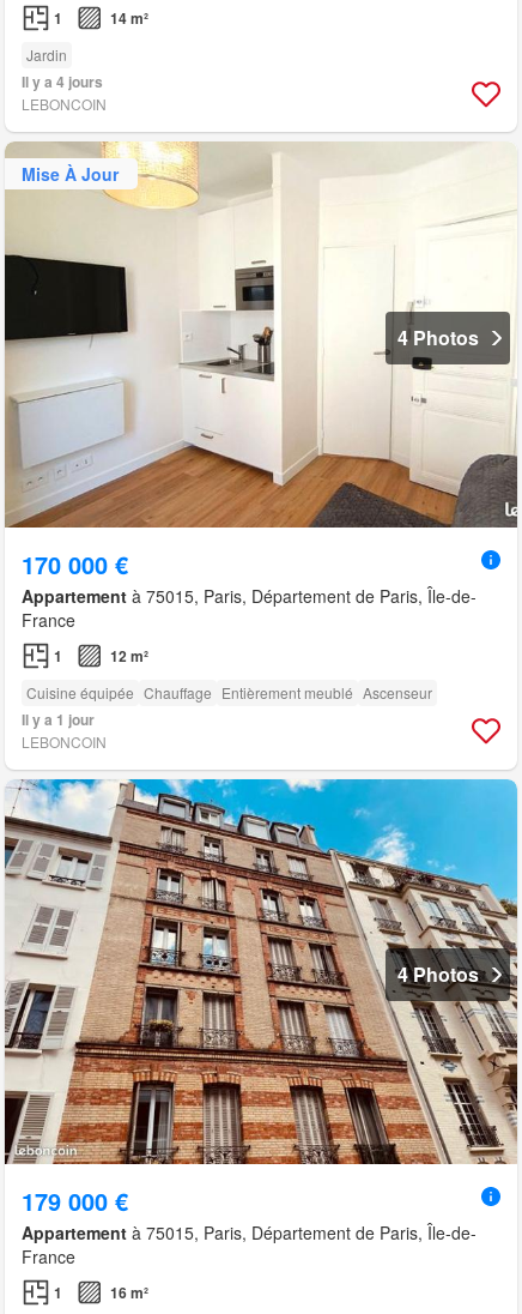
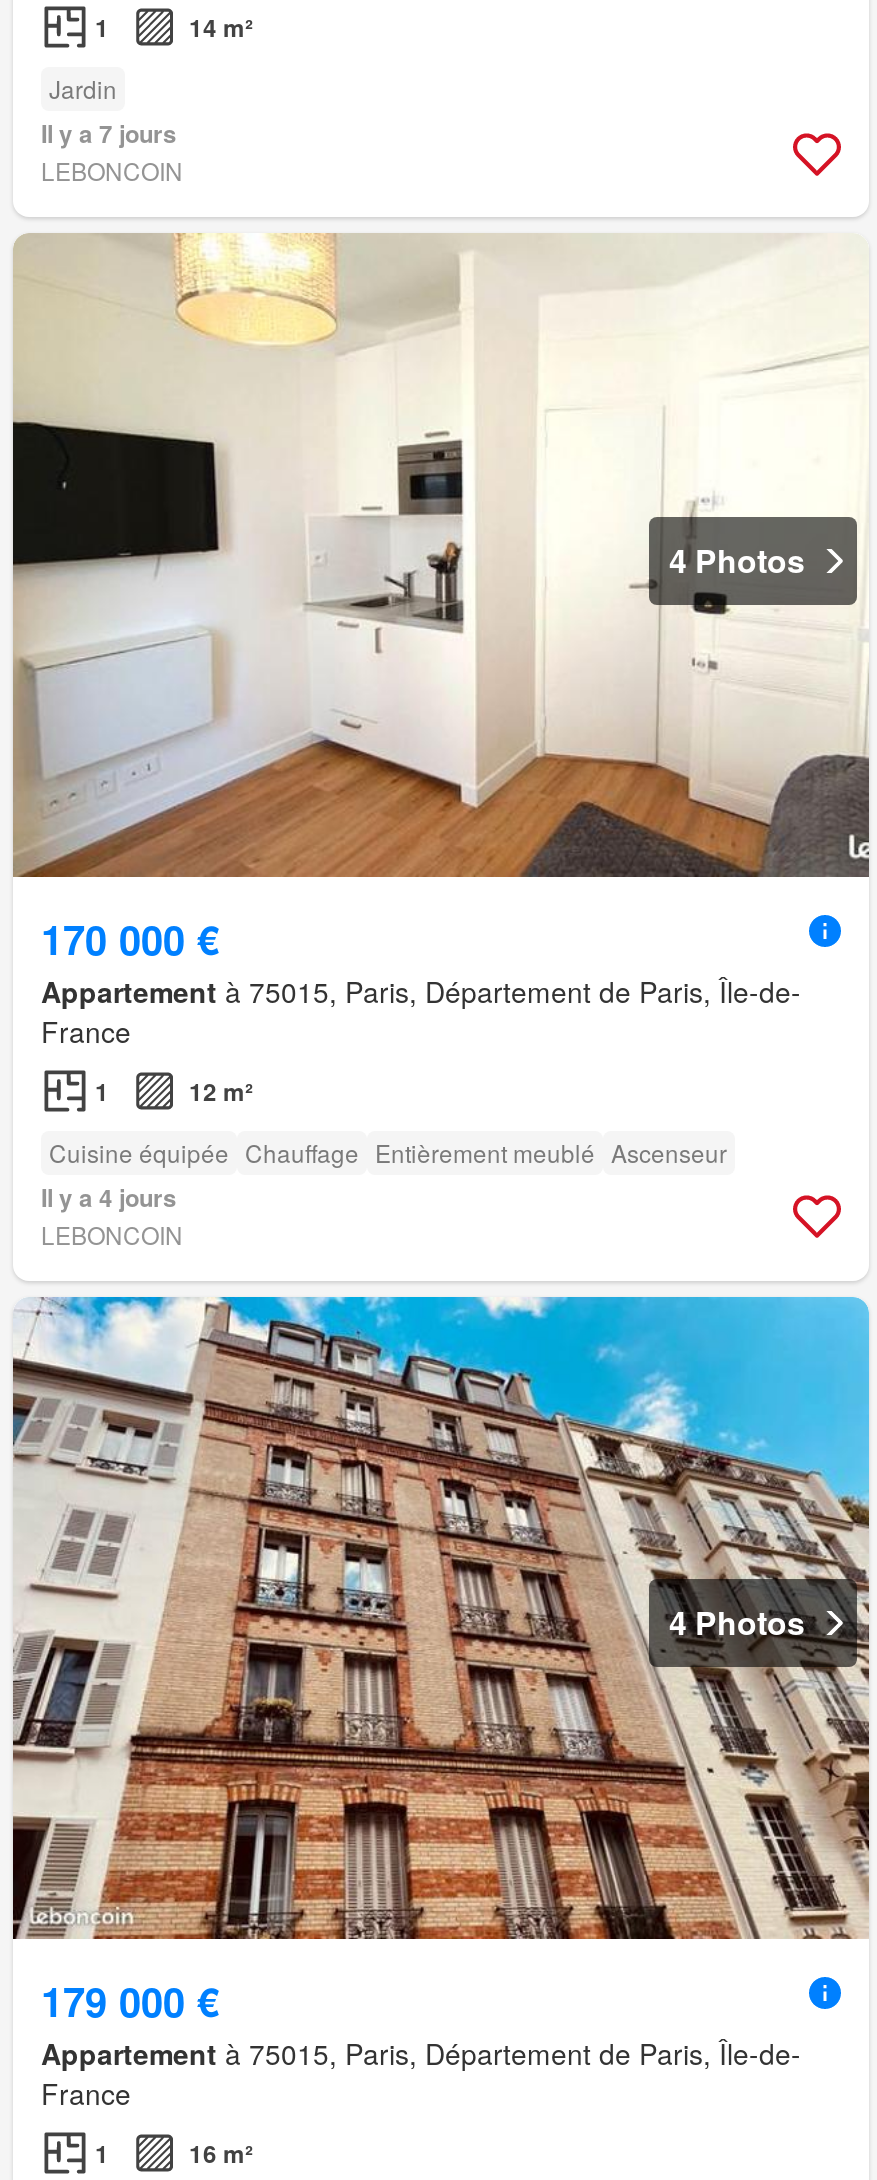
[22,71,103,93] Il y a 4 jours -> [41,116,177,152] Il y a 7 jours
[22,162,119,186] Mise À Jour -> none
[22,708,95,730] Il y a 1 jour -> [41,1179,177,1215] Il y a 4 jours

